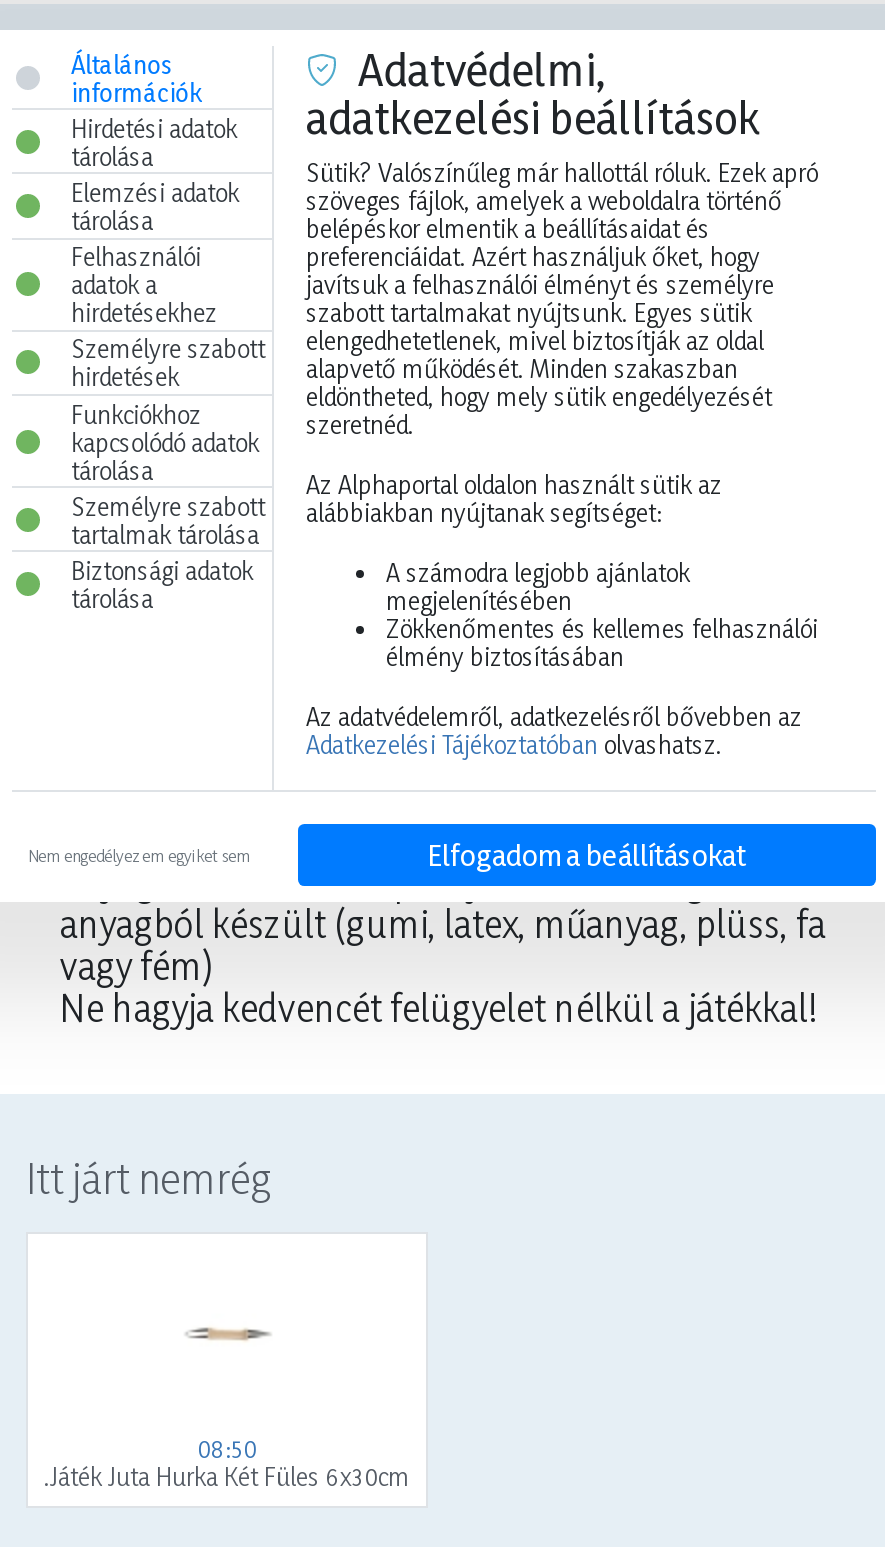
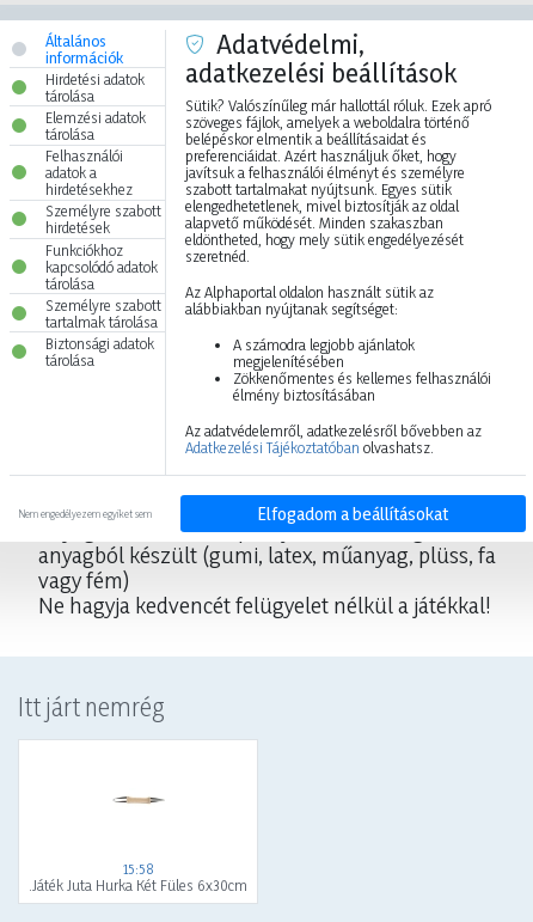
[197,1431,257,1463] 08:50 -> [122,858,154,877] 15:58

